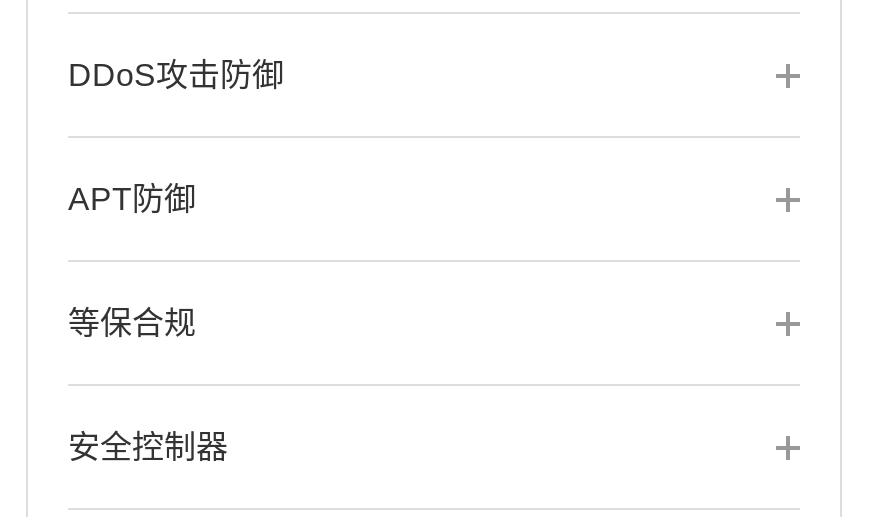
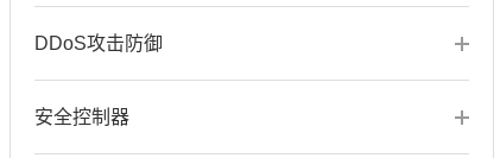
[68,182,196,216] APT防御 -> none
[68,306,196,340] 等保合规 -> none

